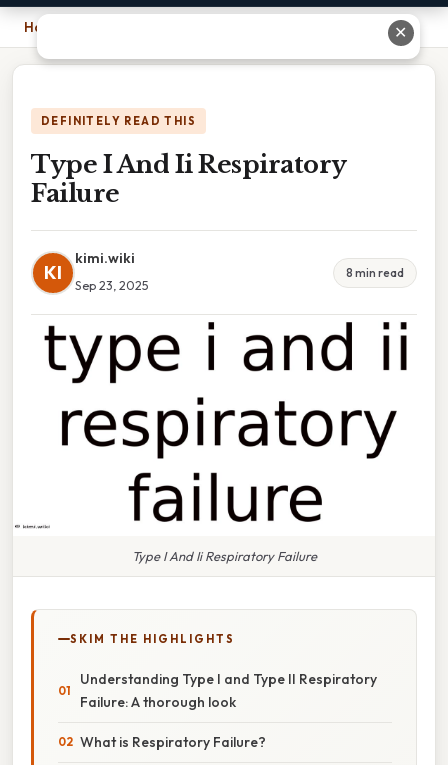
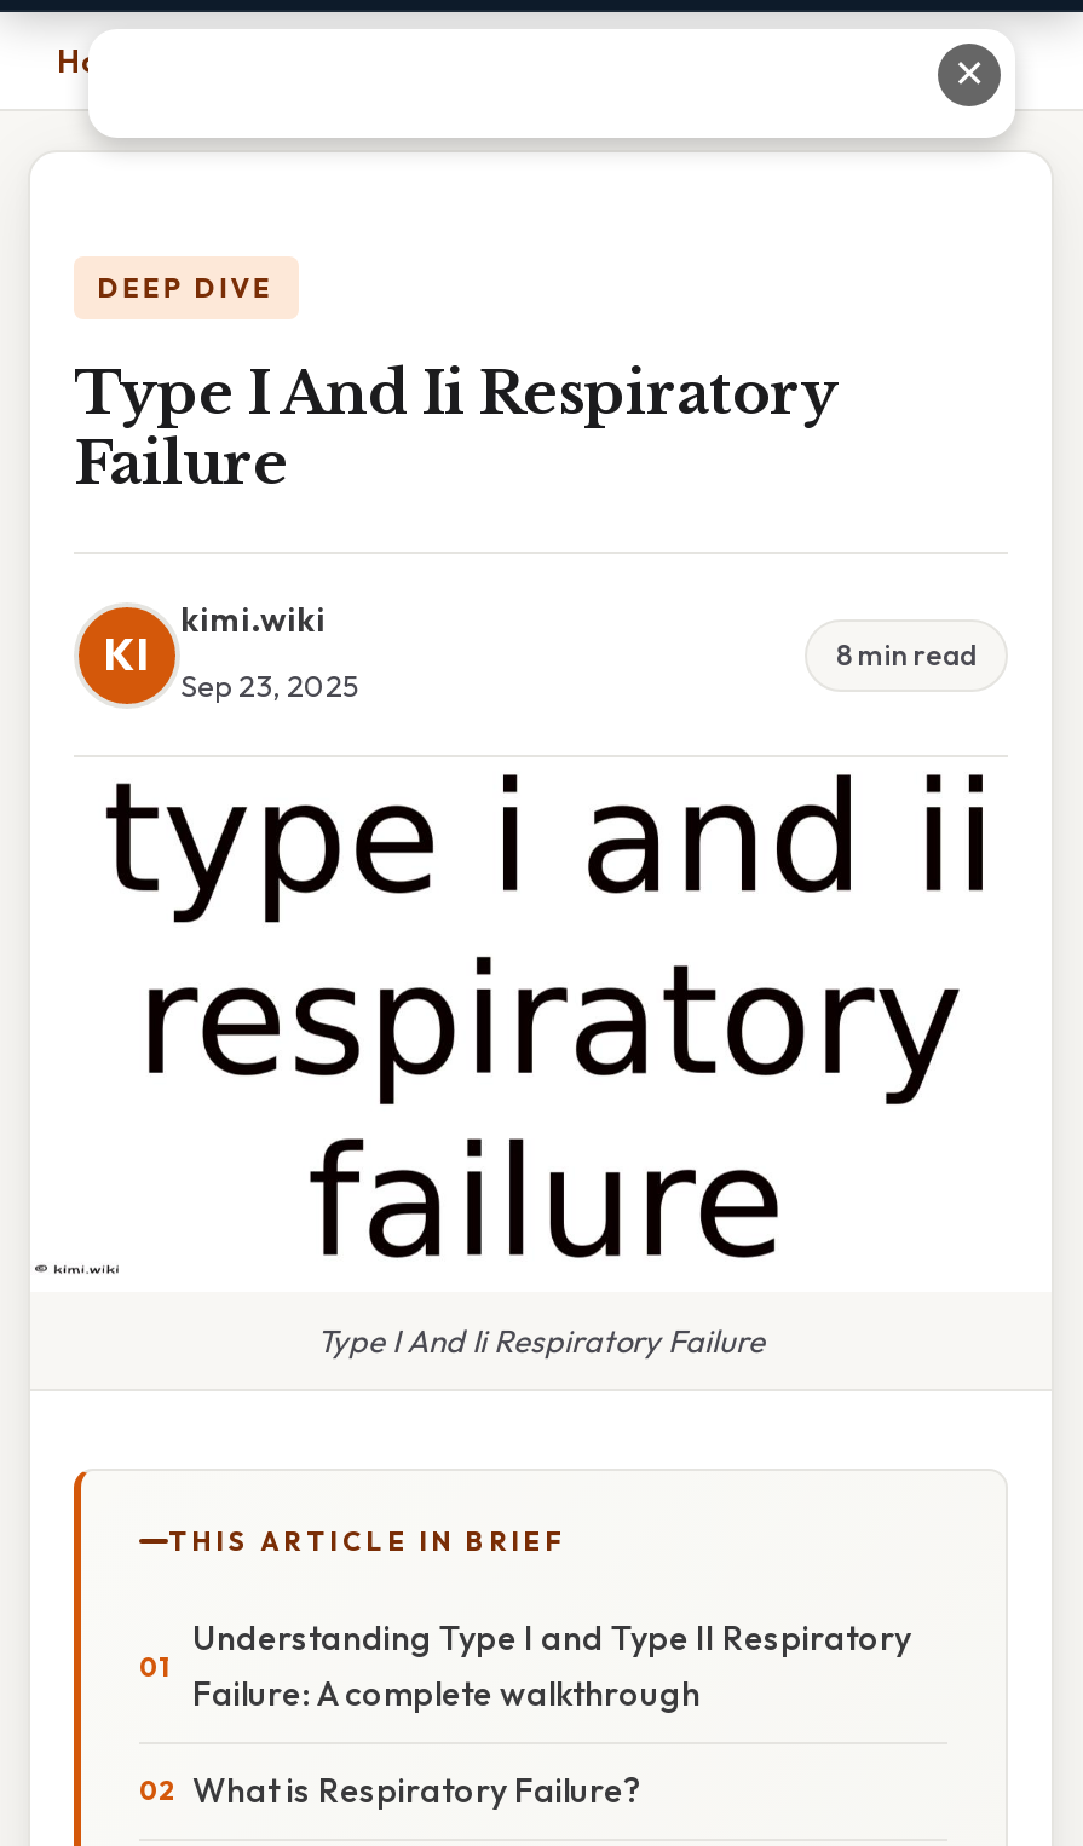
[41,114,196,128] DEFINITELY READ THIS -> [98,271,274,305] DEEP DIVE
[70,632,235,646] SKIM THE HIGHLIGHTS -> [168,1524,568,1558] THIS ARTICLE IN BRIEF
[80,693,236,711] Failure: A thorough look -> [192,1671,701,1715] Failure: A complete walkthrough

